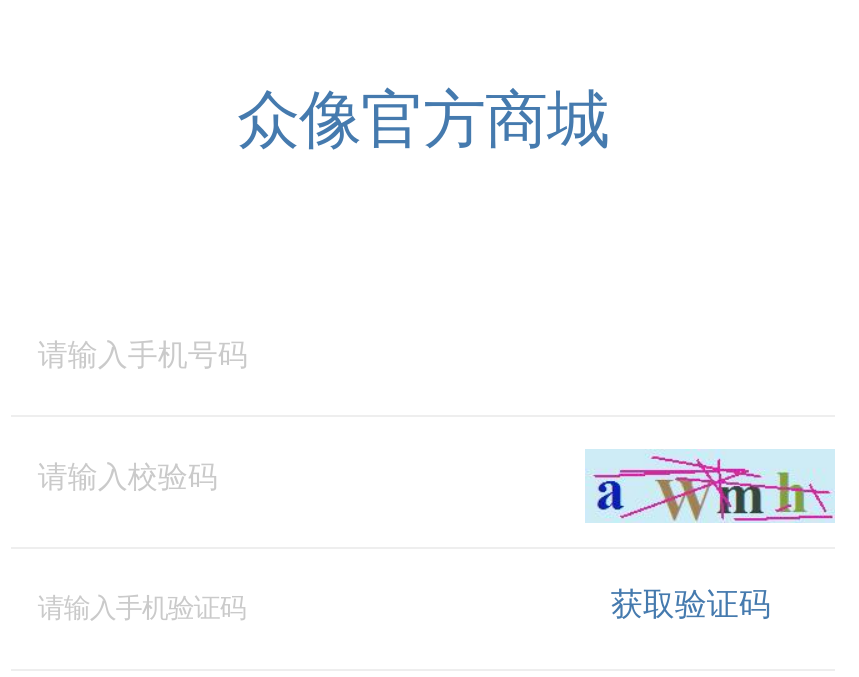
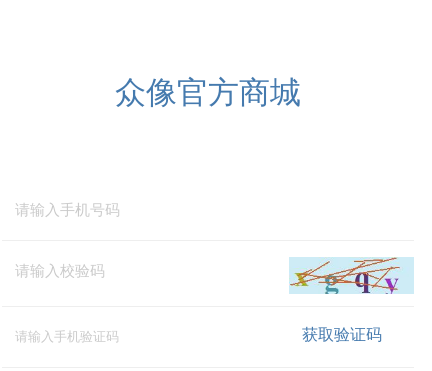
[589,449,835,523] [image] -> [289,256,413,295] [image]

